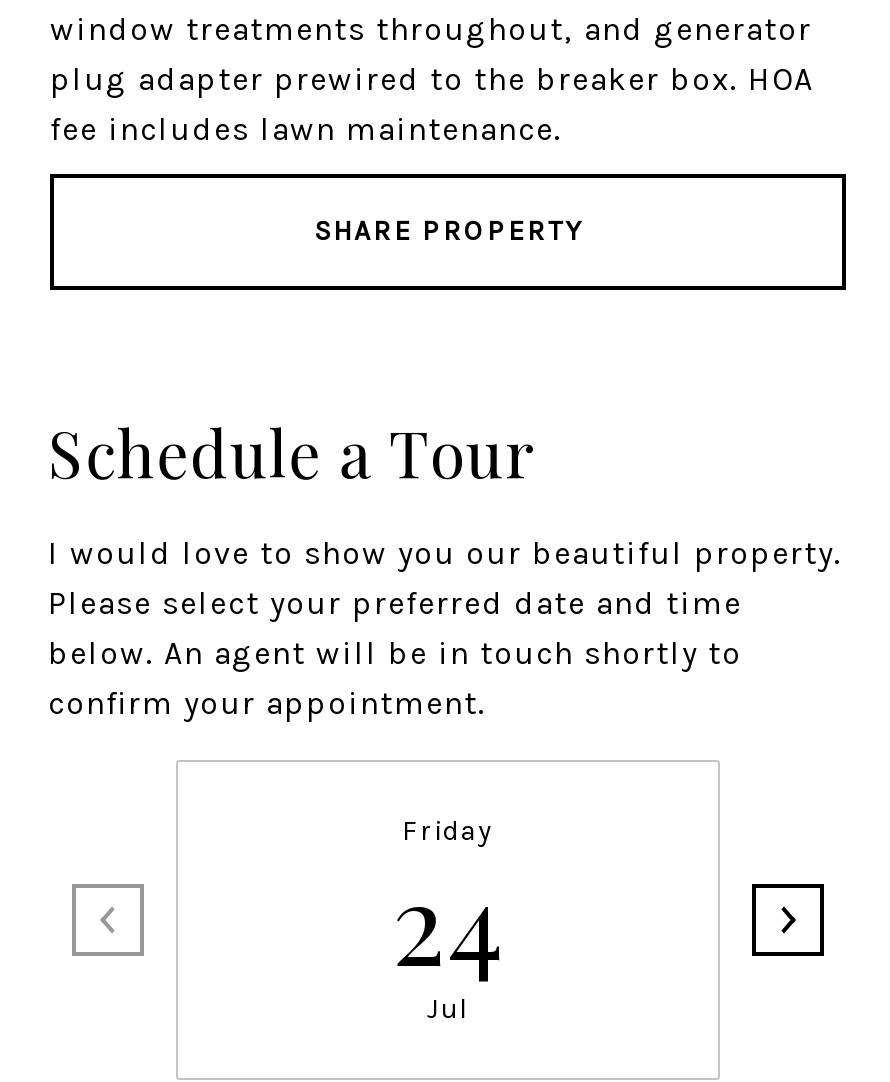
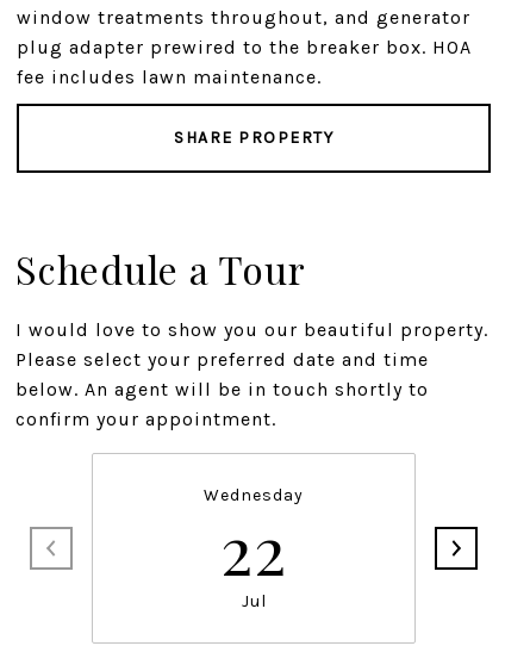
[392,814,504,994] Friday | 24 -> [204,485,304,592] Wednesday | 22

